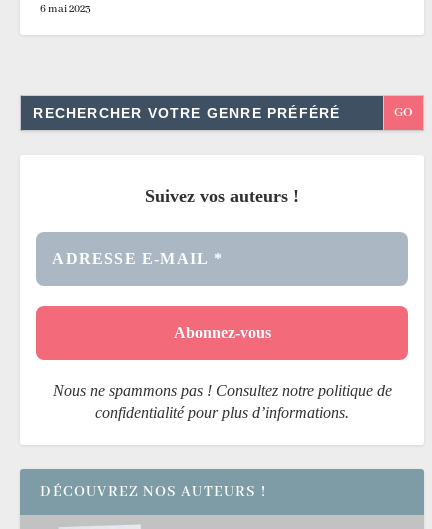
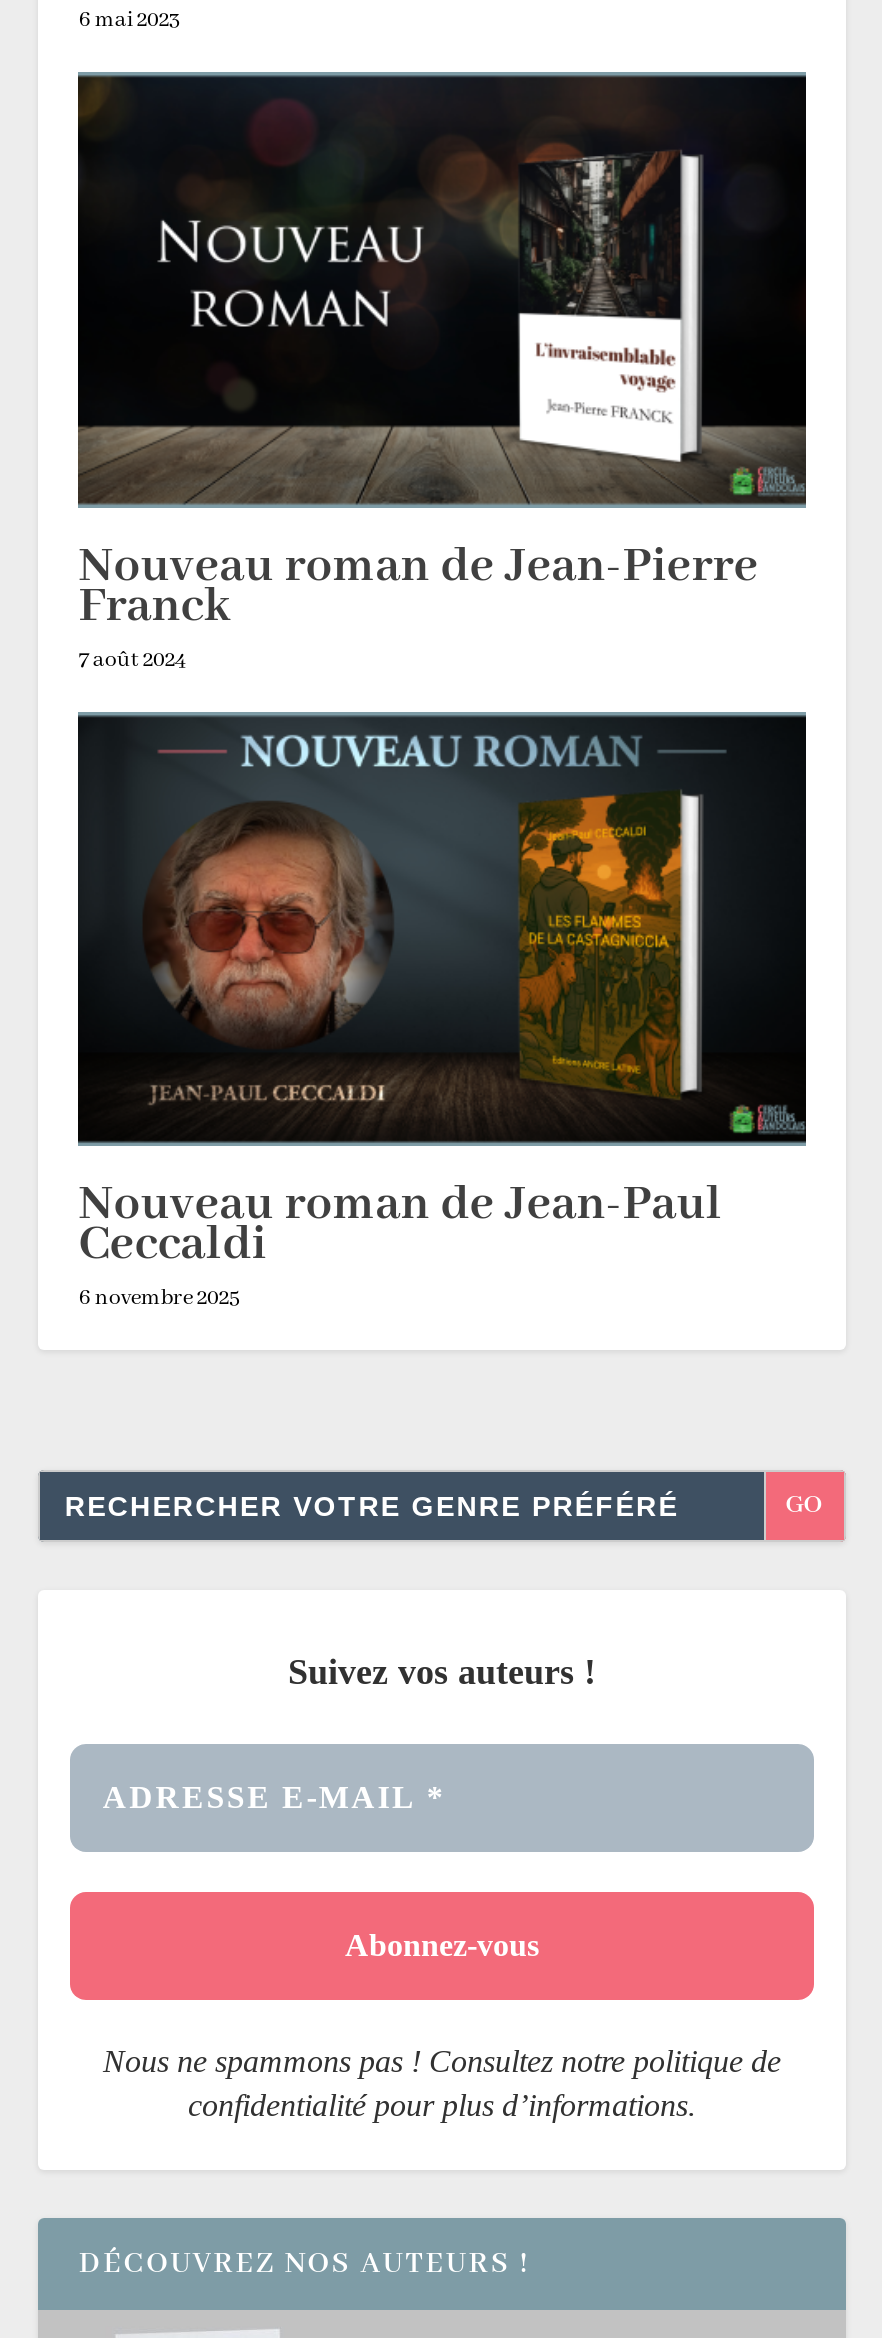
none -> [76,72,808,673] [image] | Nouveau roman de Jean-Pierre | Franck | 7 août 2024
none -> [76,710,808,1312] [image] | Nouveau roman de Jean-Paul | Ceccaldi | 6 novembre 2025

